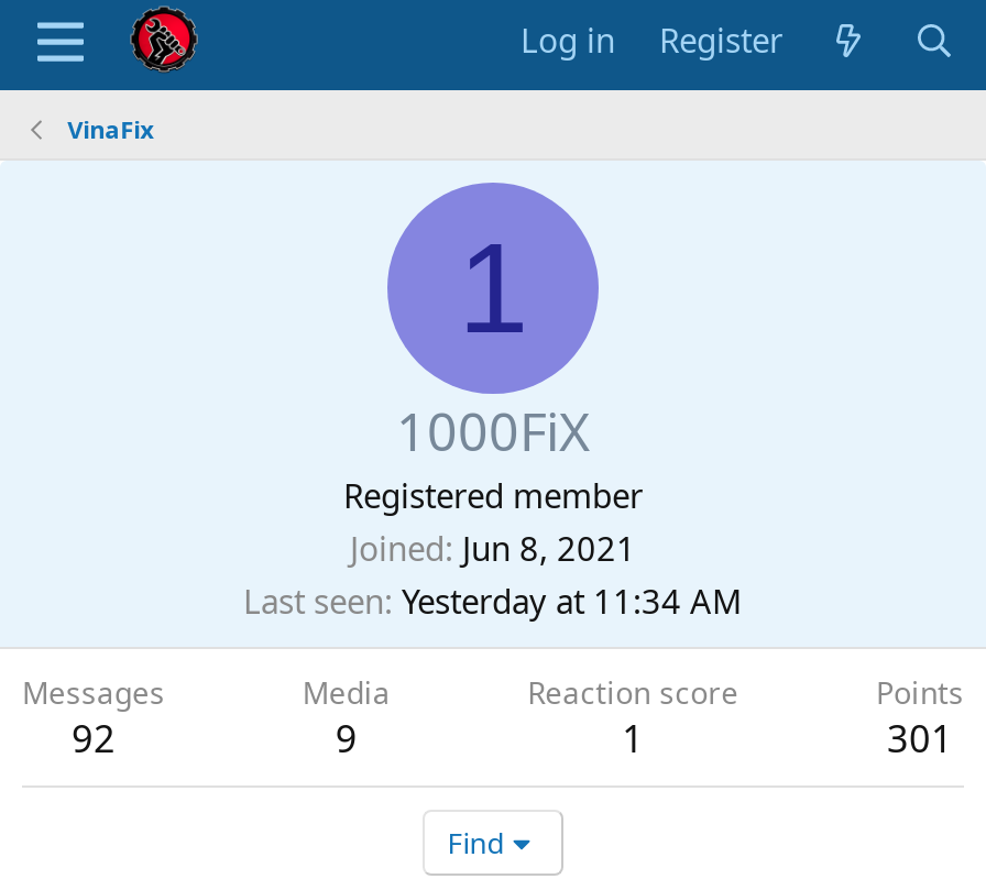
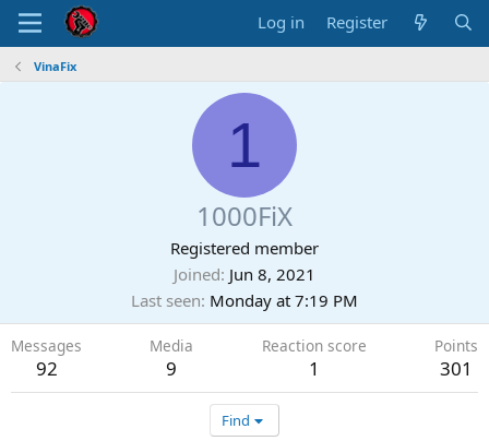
[243,579,743,623] Last seen Yesterday at 11:34 AM -> [131,289,358,311] Last seen Monday at 7:19 PM

